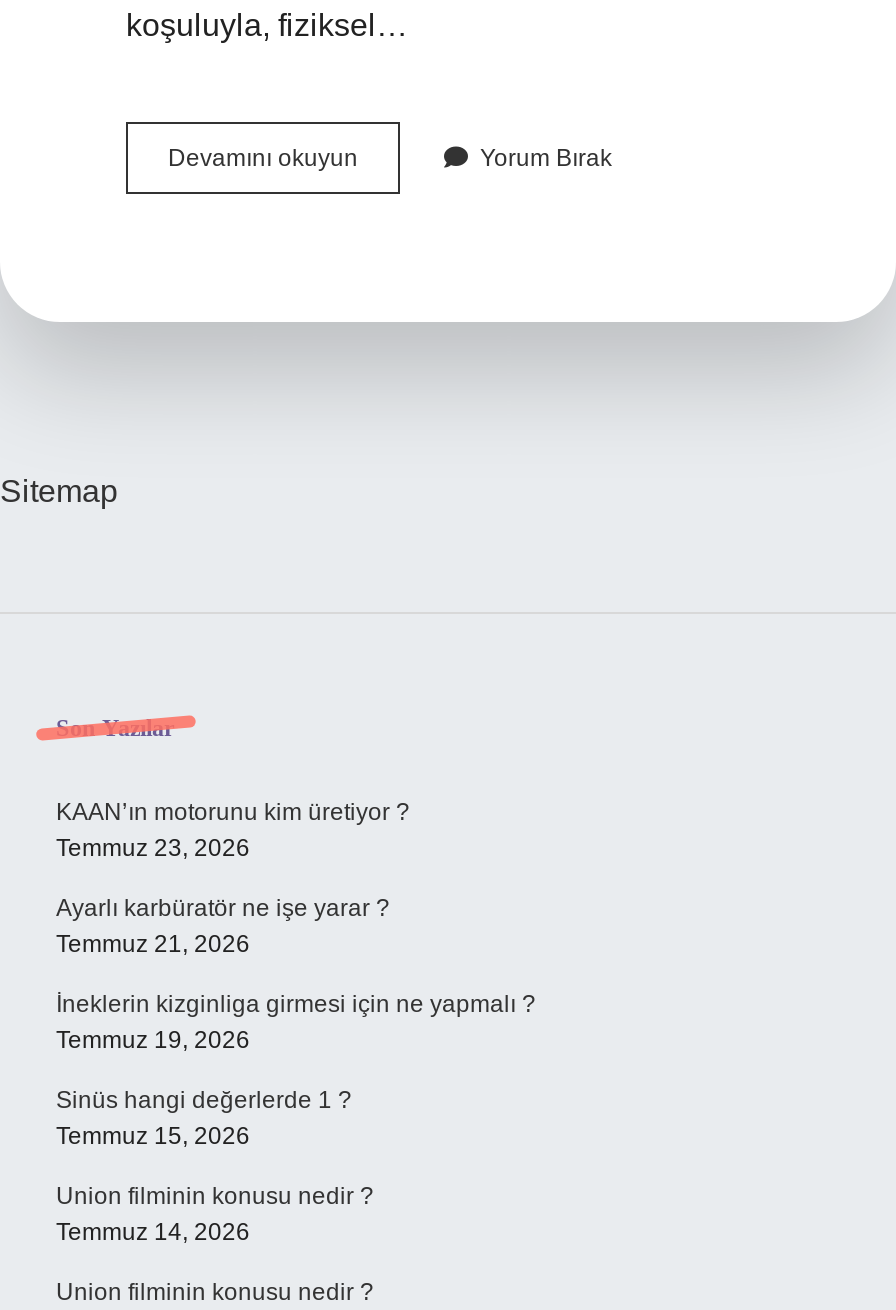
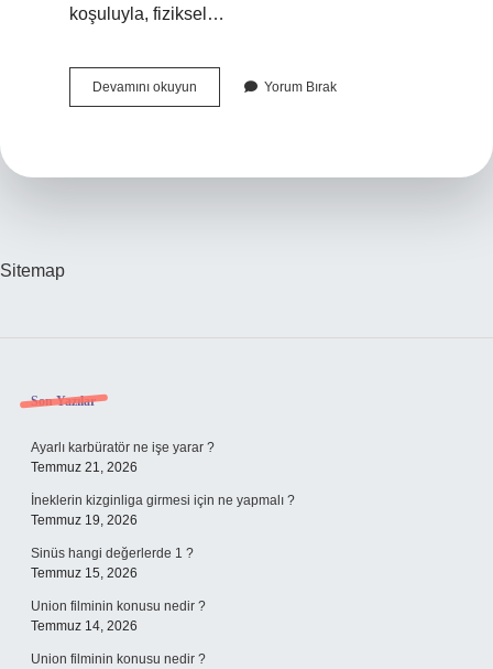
[56,798,410,862] KAAN’ın motorunu kim üretiyor ? | Temmuz 23, 2026 -> none

